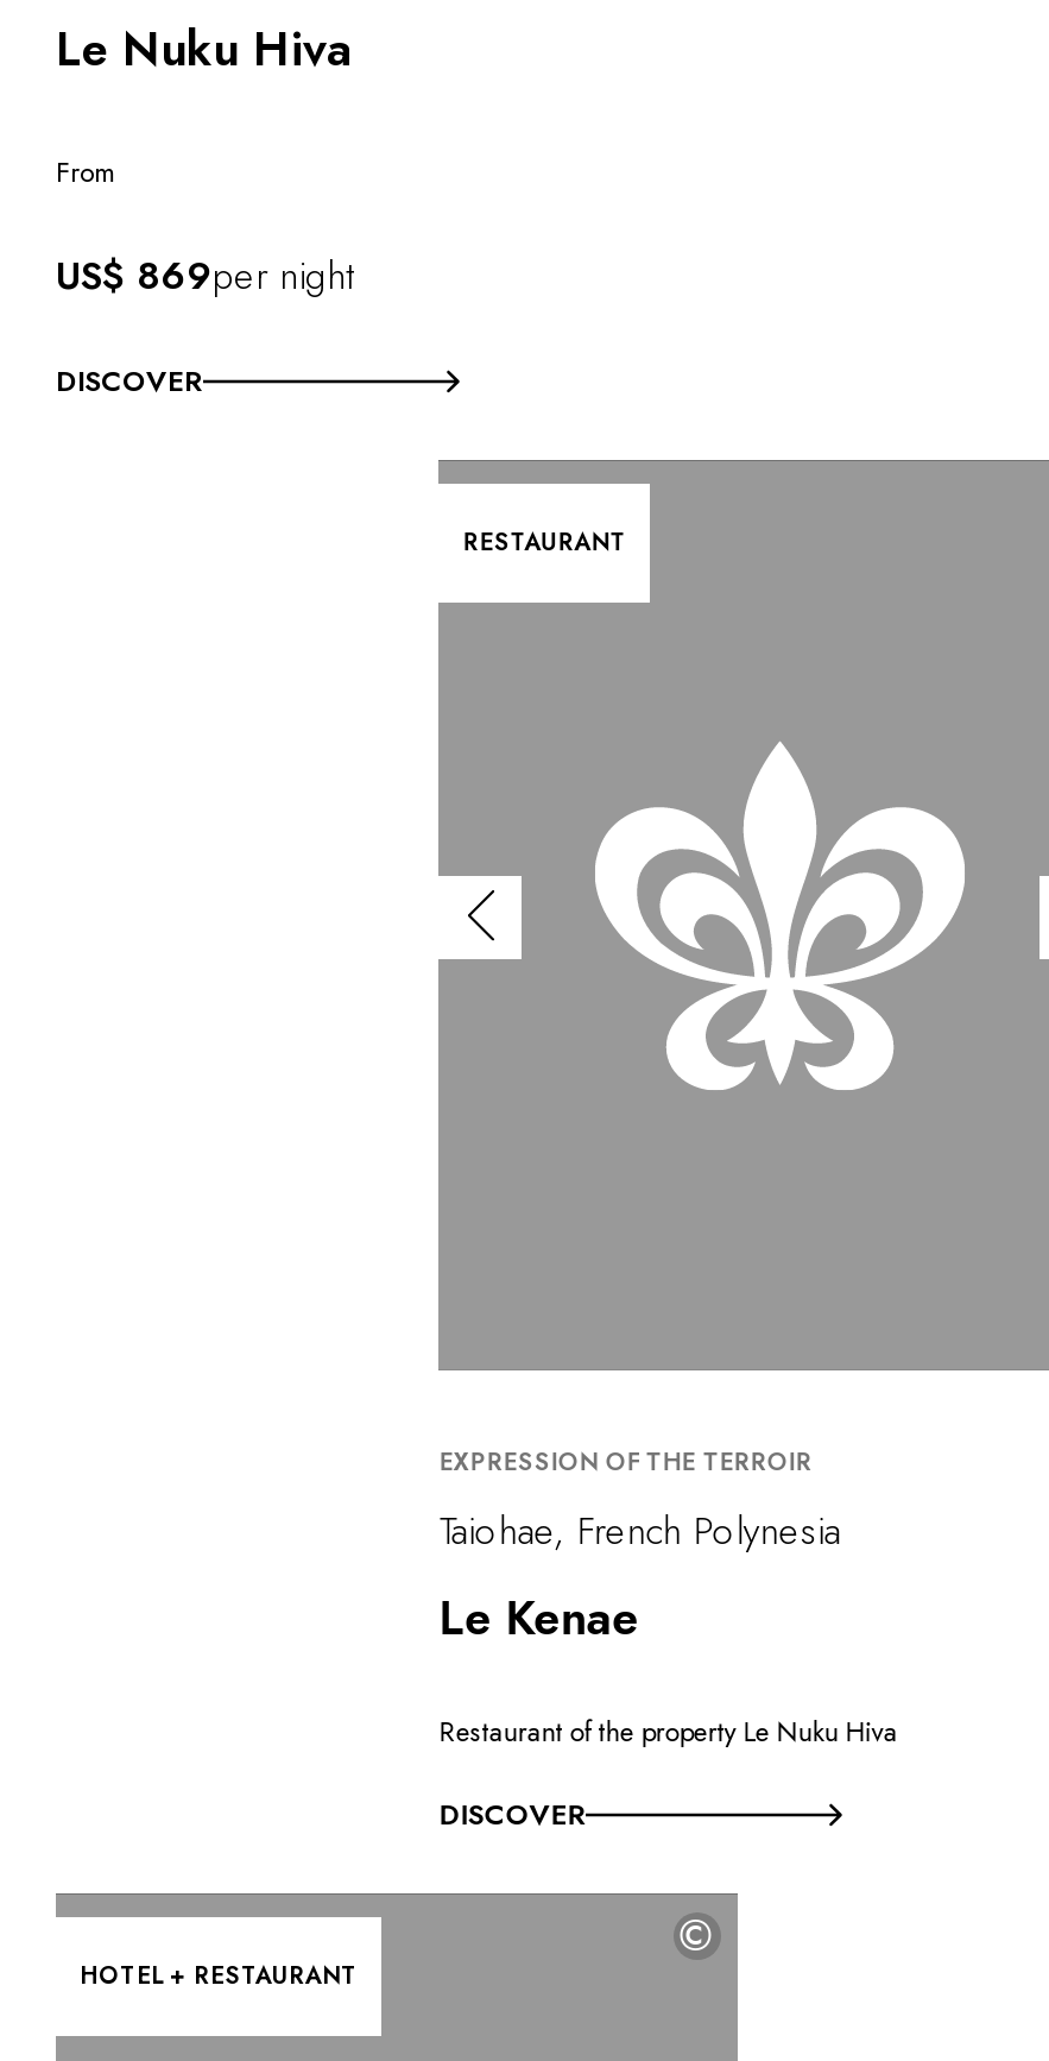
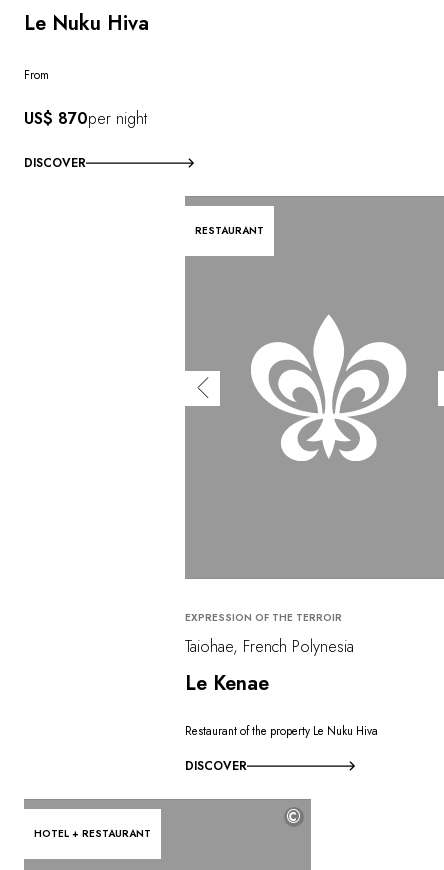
[56,249,353,304] US$ 869per night -> [24,107,147,130] US$ 870per night

